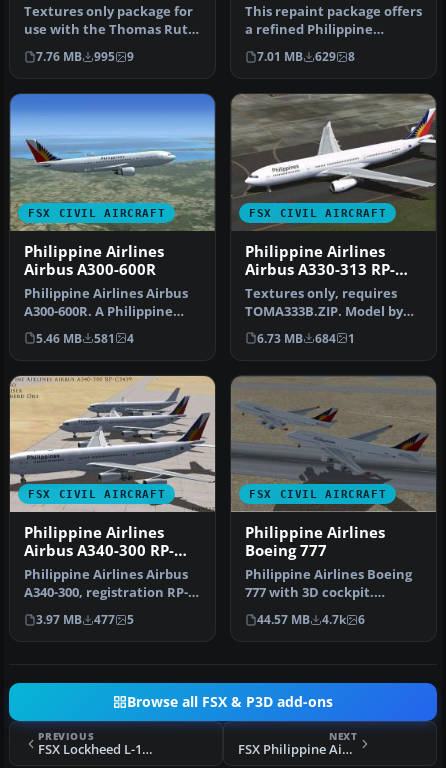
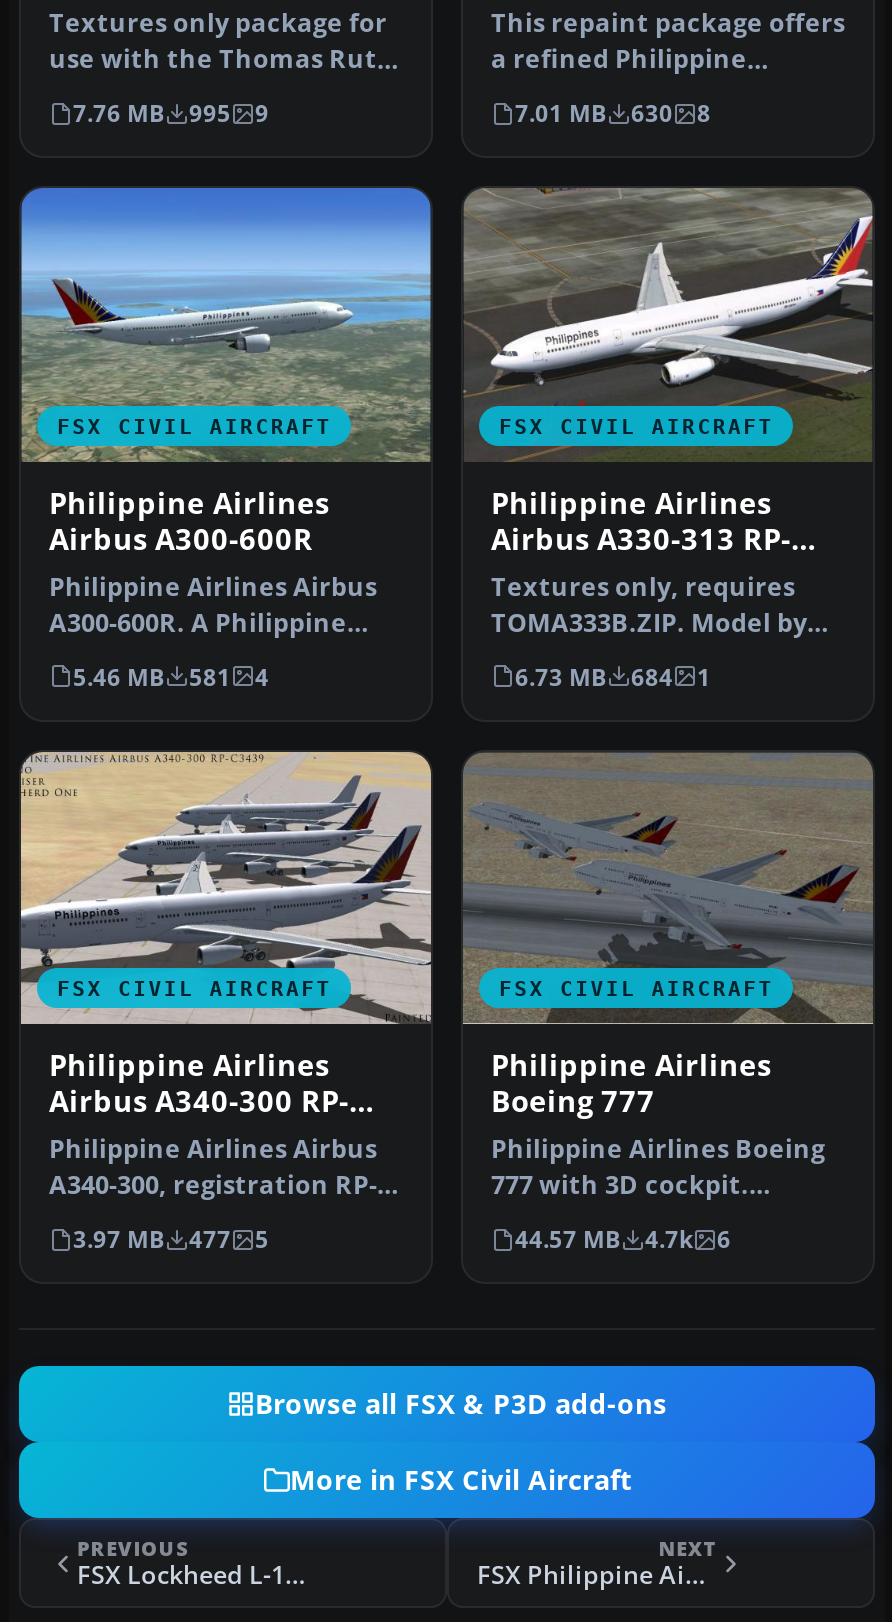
[257,49,355,64] 7.01 MB 629 8 -> [515,99,711,129] 7.01 MB 630 8
none -> [290,1462,632,1498] More in FSX Civil Aircraft

